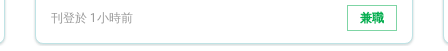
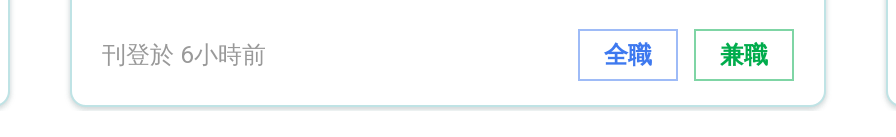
[51,10,133,24] 刊登於 1小時前 -> [102,40,652,68] 刊登於 6小時前 | 全職

